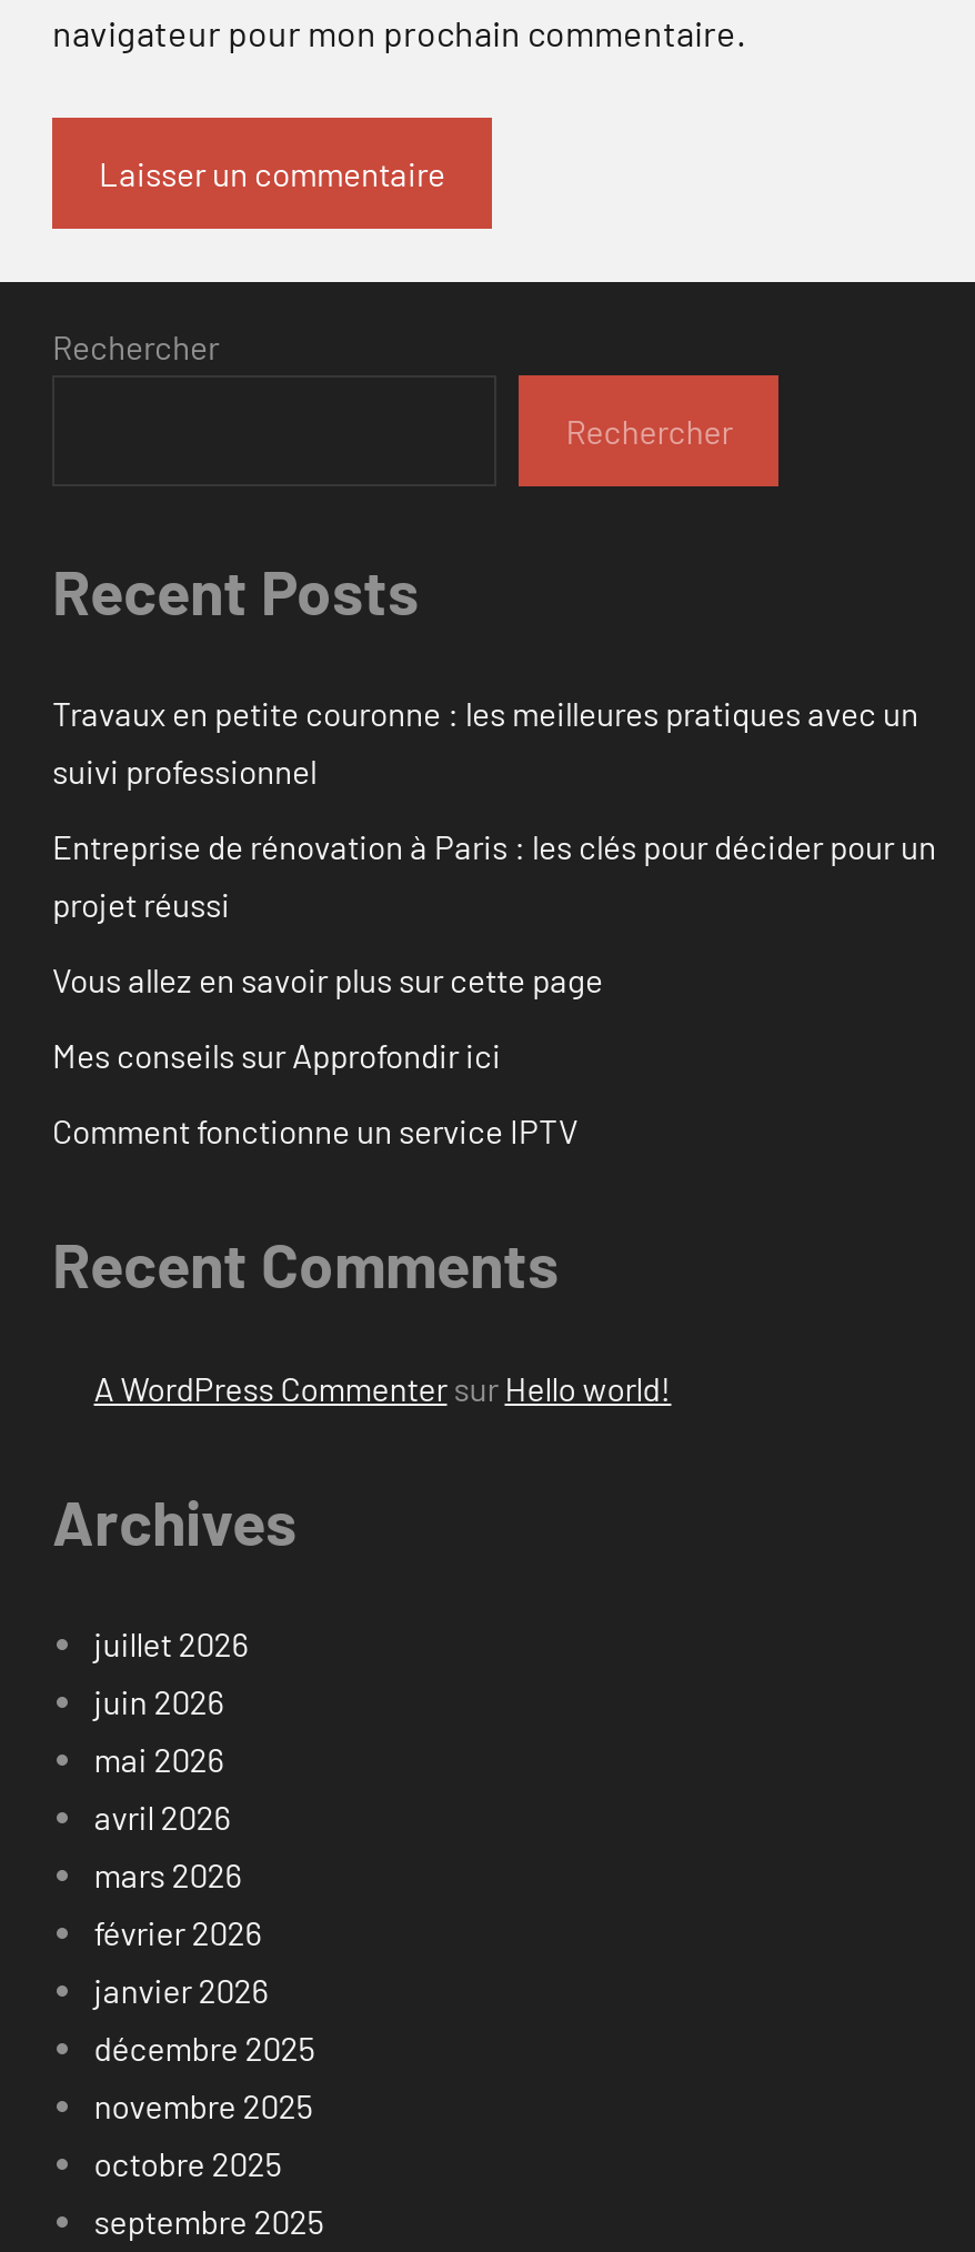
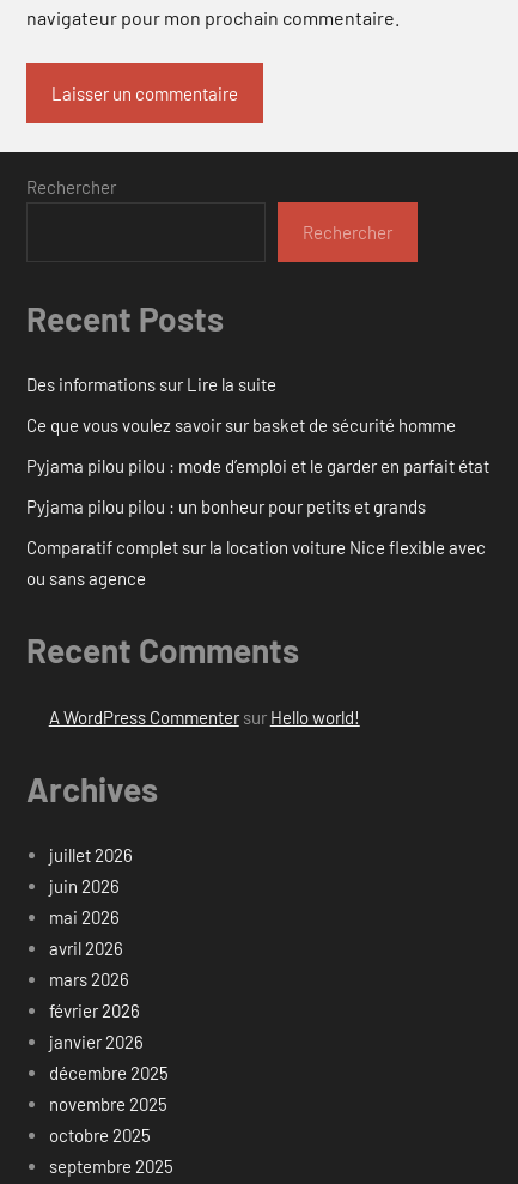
[52,694,918,791] Travaux en petite couronne : les meilleures pratiques avec un | suivi professionnel -> [26,374,276,395] Des informations sur Lire la suite
[52,827,936,925] Entreprise de rénovation à Paris : les clés pour décider pour un | projet réussi -> [26,415,456,436] Ce que vous voulez savoir sur basket de sécurité homme
[52,960,603,1000] Vous allez en savoir plus sur cette page -> [26,455,489,477] Pyjama pilou pilou : mode d’emploi et le garder en parfait état
[52,1036,501,1076] Mes conseils sur Approfondir ici -> [26,496,426,518] Pyjama pilou pilou : un bonheur pour petits et grands
[52,1111,579,1151] Comment fonctionne un service IPTV -> [26,537,486,589] Comparatif complet sur la location voiture Nice flexible avec | ou sans agence

